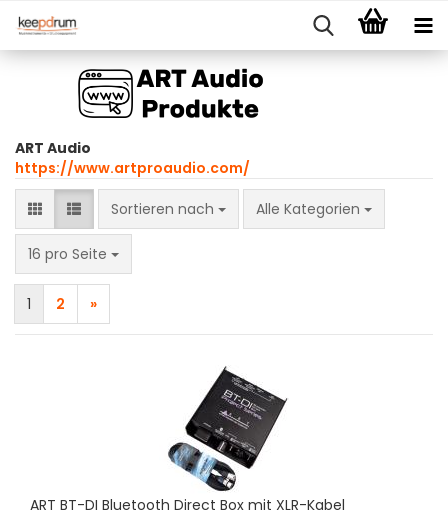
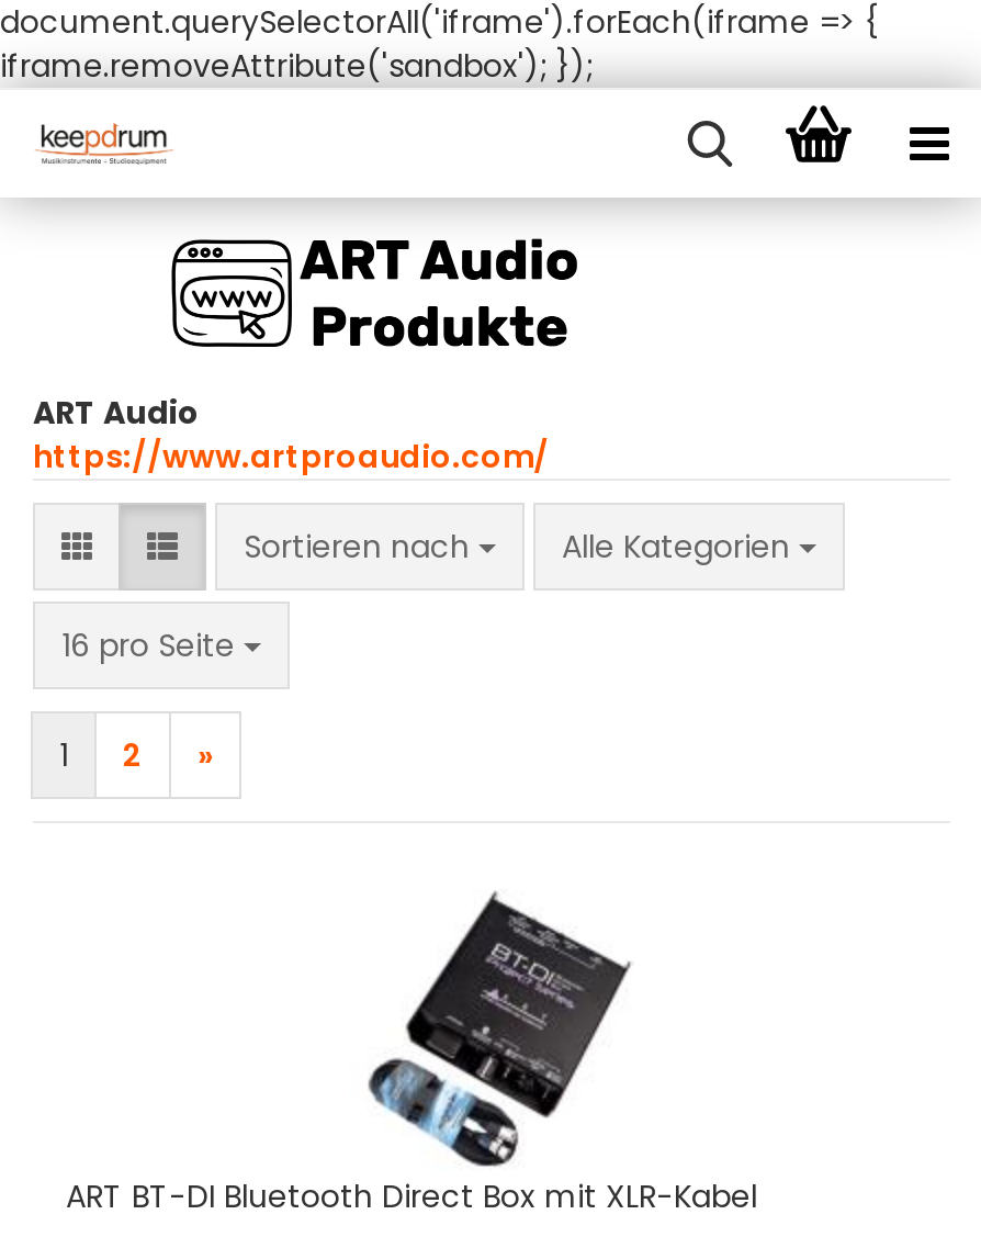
none -> [0,0,878,88] document.querySelectorAll('iframe').forEach(iframe => { | iframe.removeAttribute('sandbox'); });

